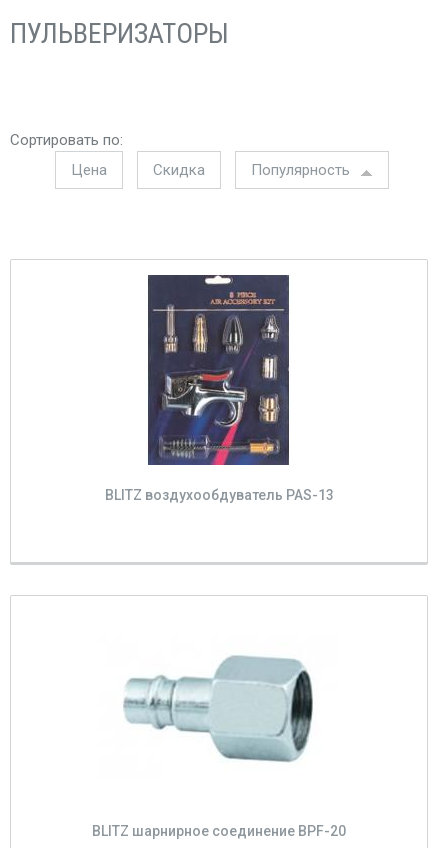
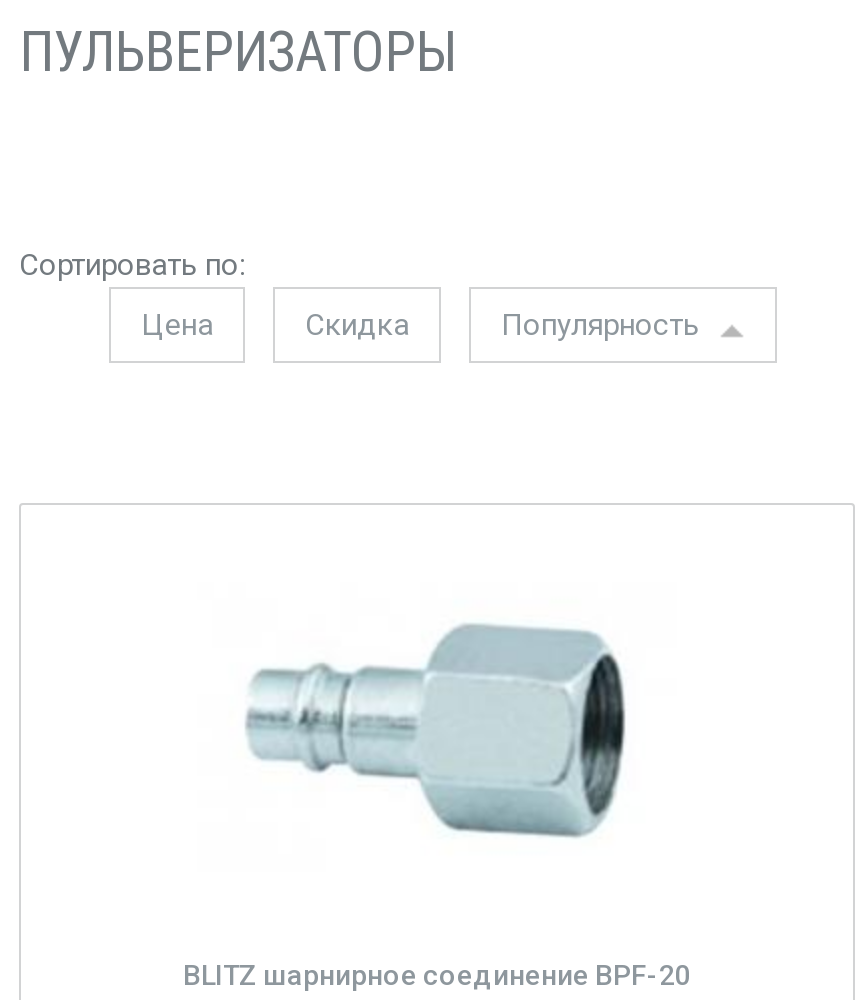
[104,274,333,503] [image] | BLITZ воздухообдуватель PAS-13 -> none

